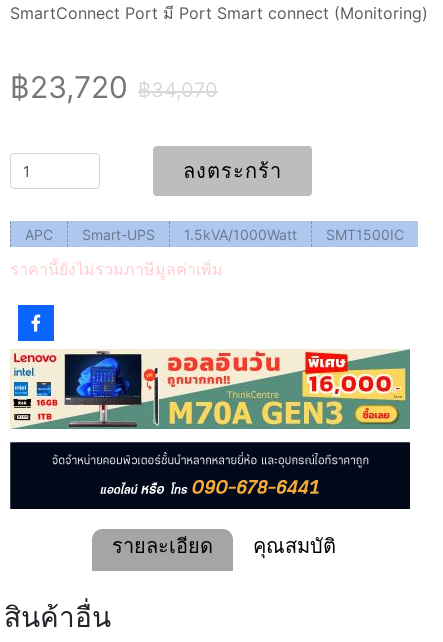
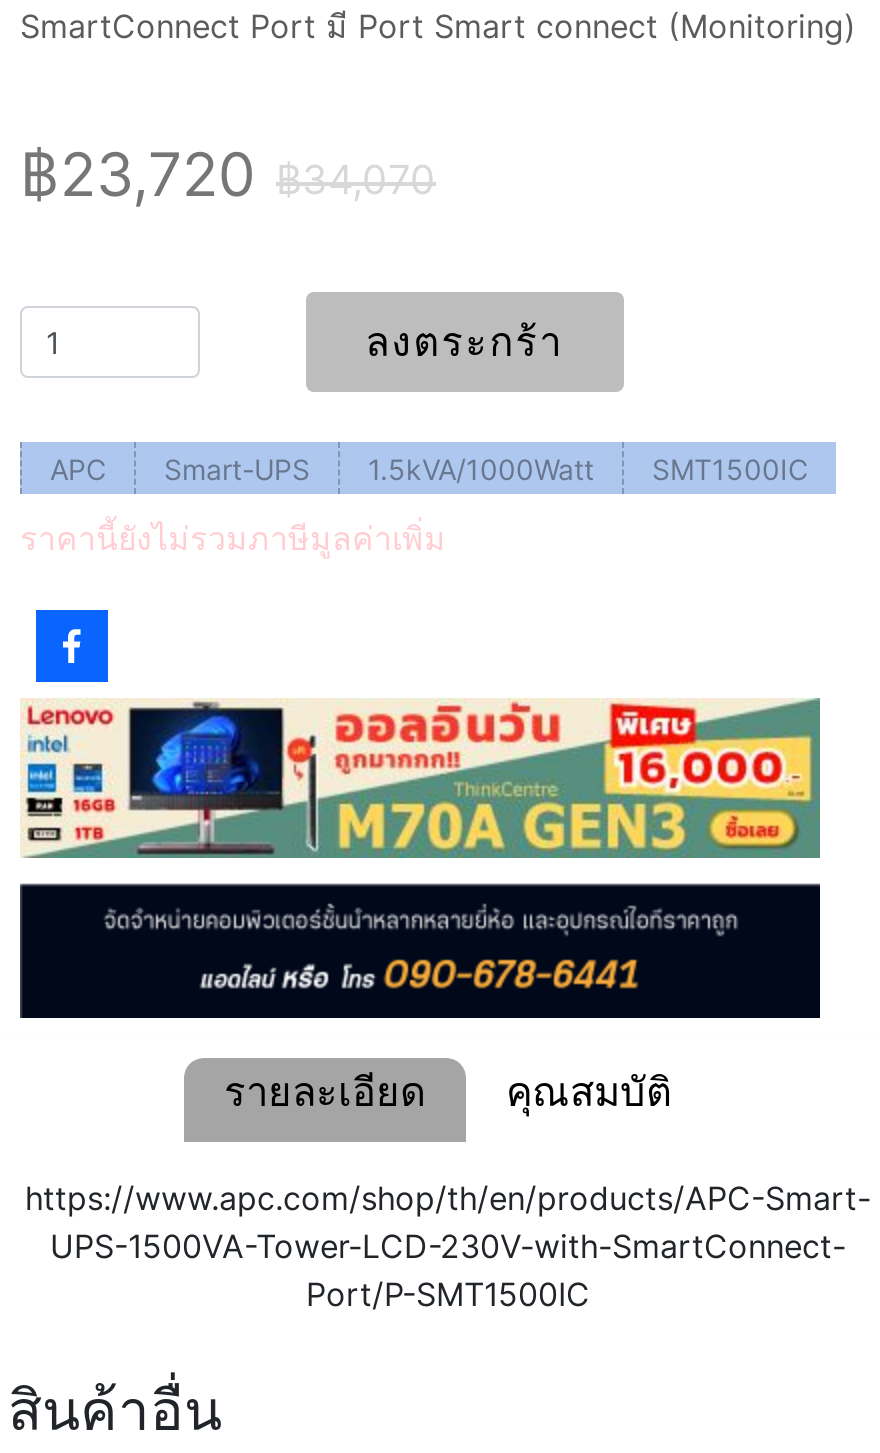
none -> [25,1178,871,1314] https://www.apc.com/shop/th/en/products/APC-Smart- | UPS-1500VA-Tower-LCD-230V-with-SmartConnect- | Port/P-SMT1500IC

